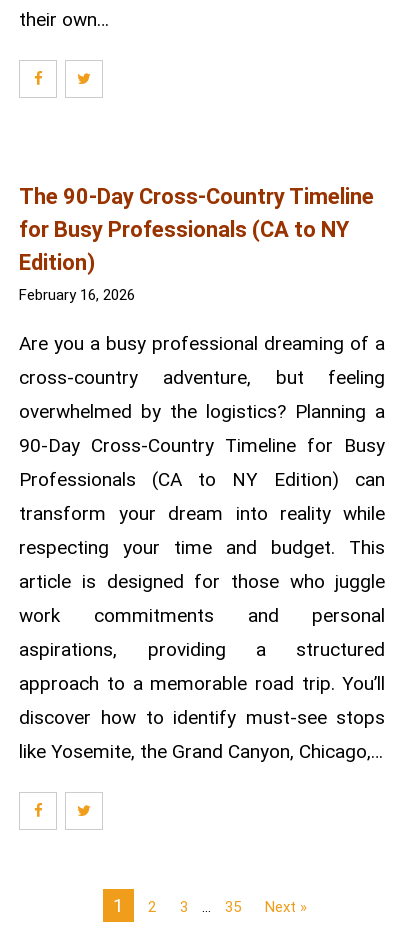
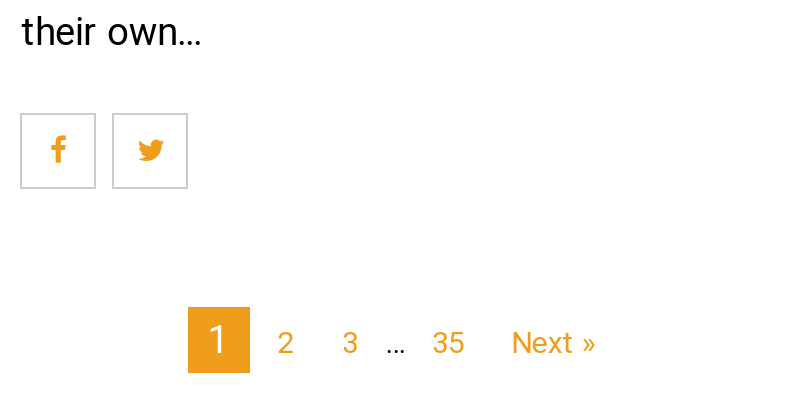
[19,184,385,763] The 90-Day Cross-Country Timeline | for Busy Professionals (CA to NY | Edition) | February 16, 2026 | Are you a busy professional dreaming of a | cross-country adventure, but feeling | overwhelmed by the logistics? Planning a | 90-Day Cross-Country Timeline for Busy | Professionals (CA to NY Edition) can | transform your dream into reality while | respecting your time and budget. This | article is designed for those who juggle | work commitments and personal | aspirations, providing a structured | approach to a memorable road trip. You’ll | discover how to identify must-see stops | like Yosemite, the Grand Canyon, Chicago,… -> none

